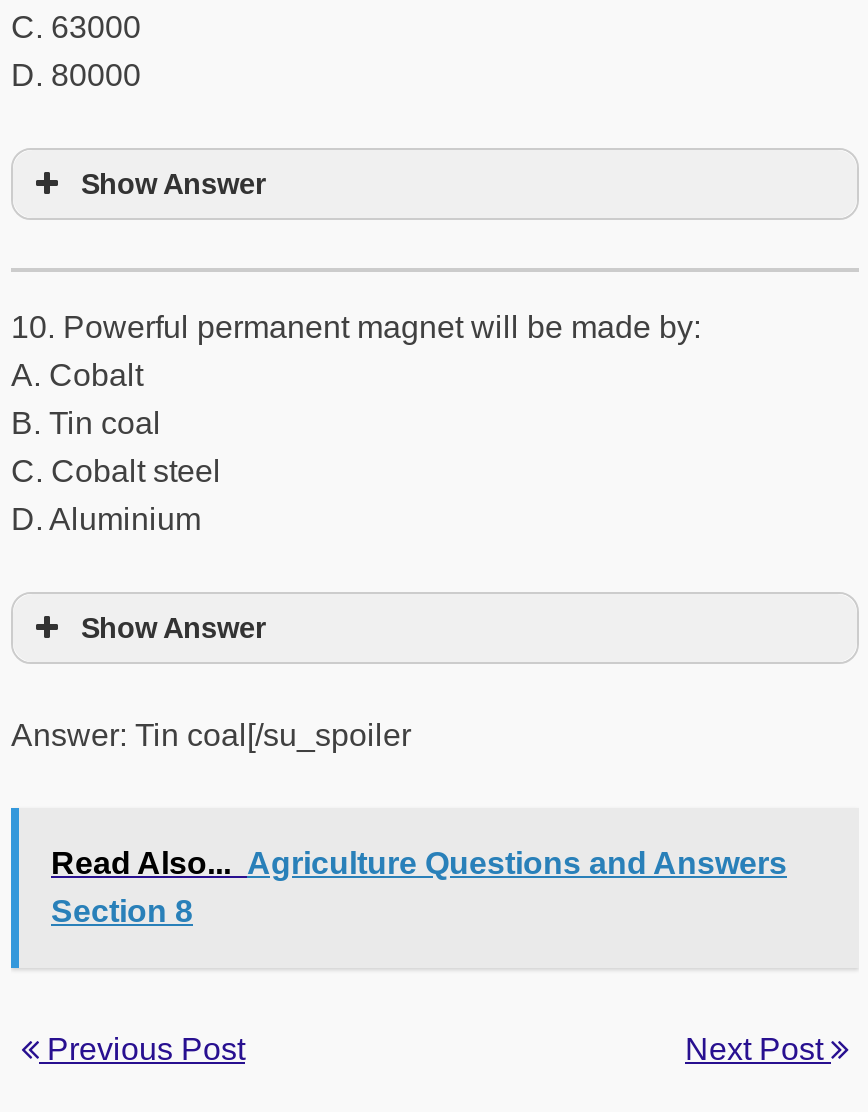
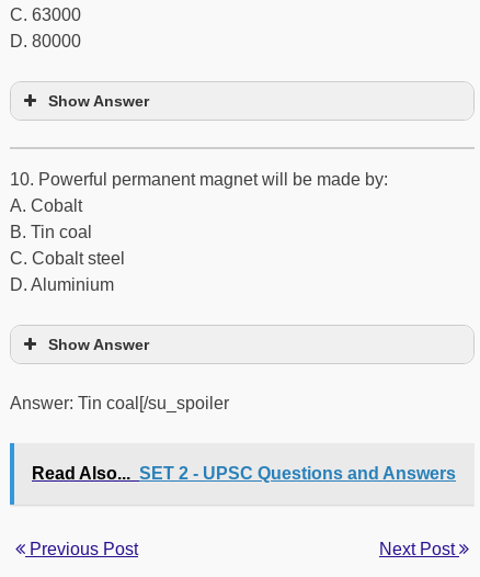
[51,846,787,928] Read Also... Agriculture Questions and Answers | Section 8 -> [32,464,456,483] Read Also... SET 2 - UPSC Questions and Answers

